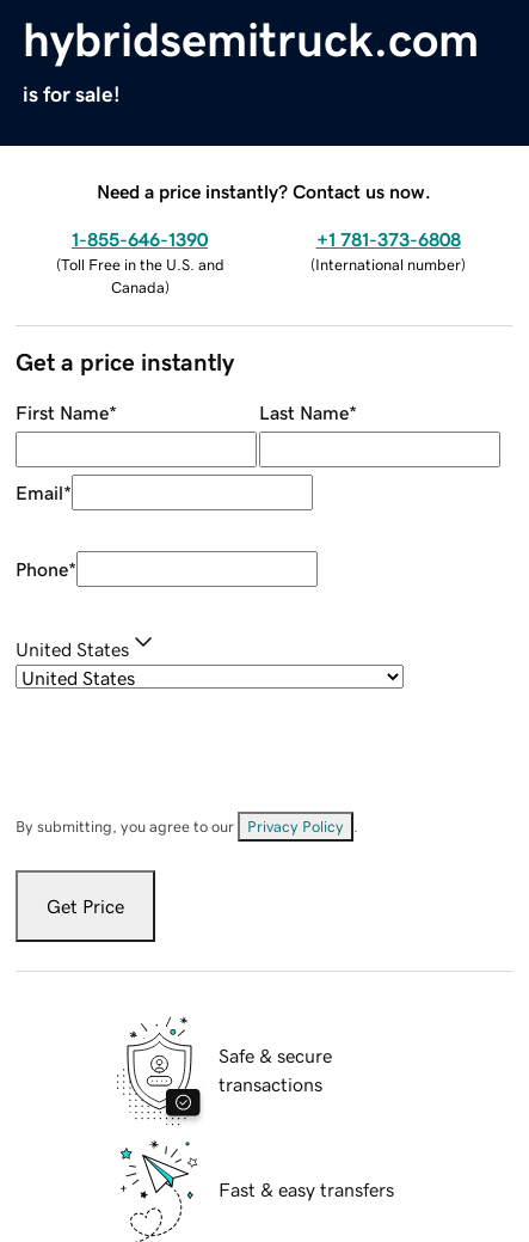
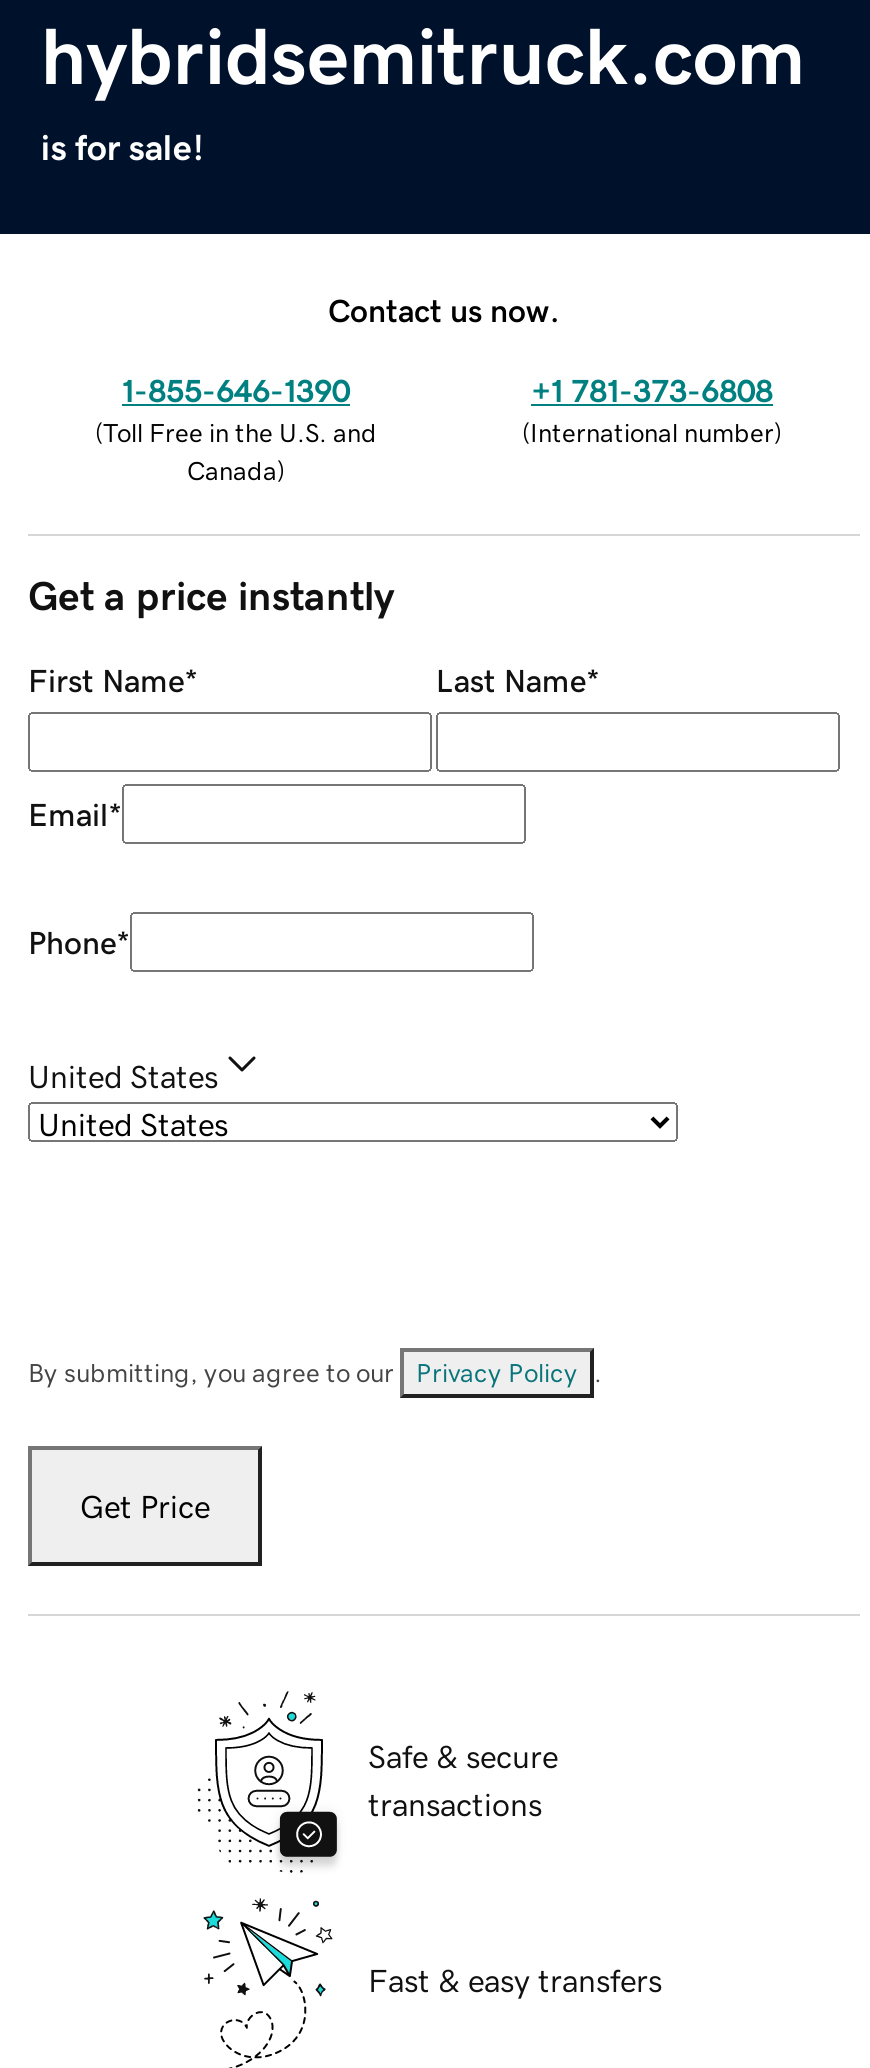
[97,181,431,200] Need a price instantly? Contact us now. -> [328,293,560,325] Contact us now.

